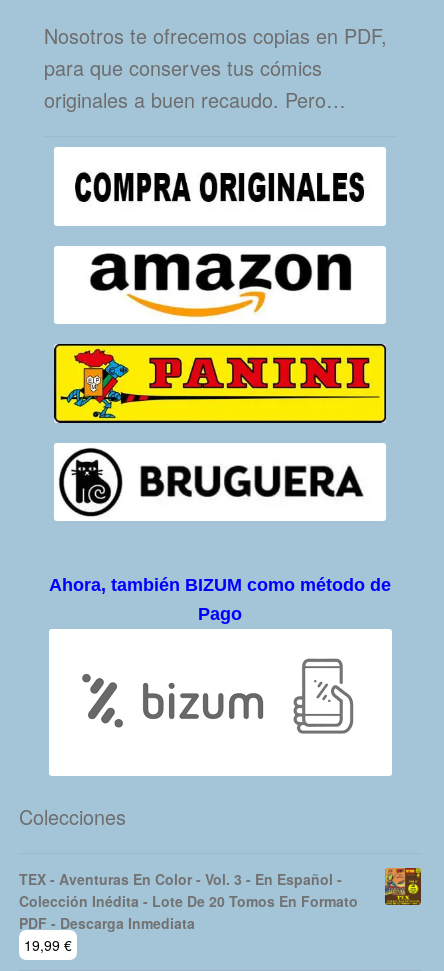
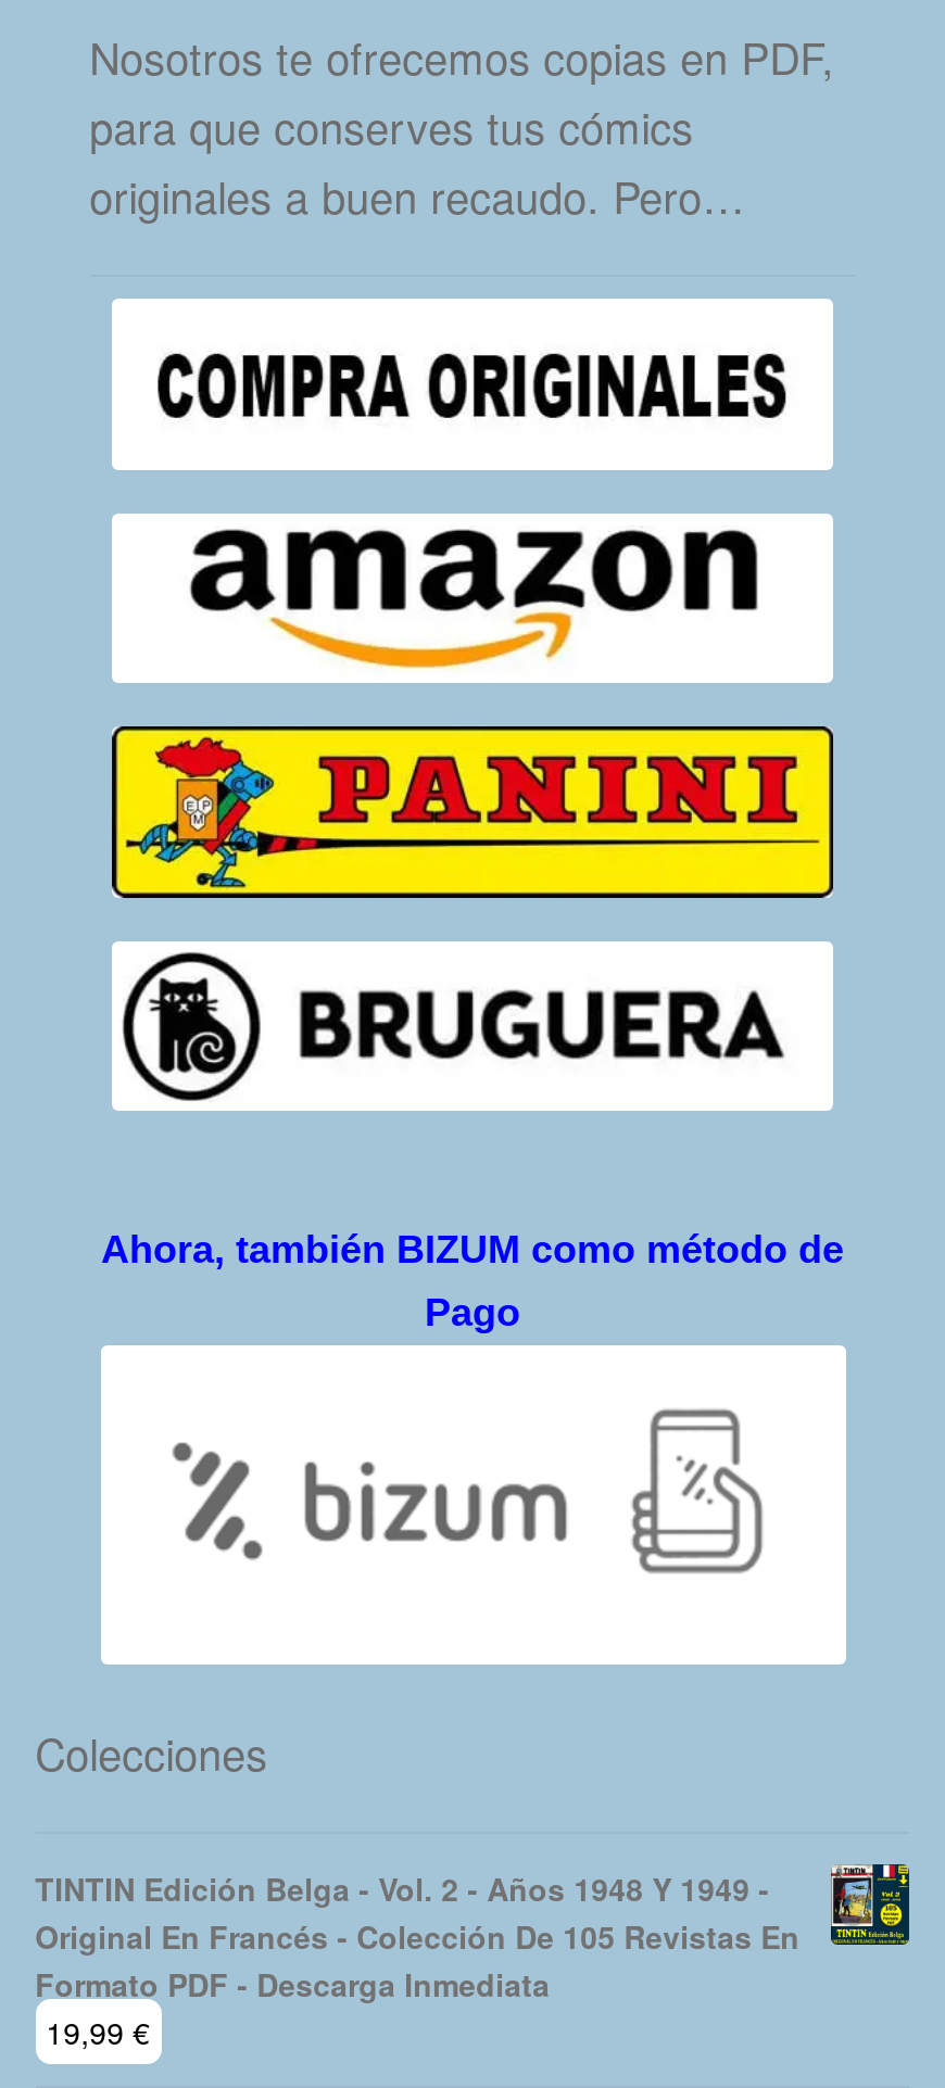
[19,867,421,933] [image] | TEX - Aventuras En Color - Vol. 3 - En Español - | Colección Inédita - Lote De 20 Tomos En Formato | PDF - Descarga Inmediata -> [35,1862,909,2005] [image] | TINTIN Edición Belga - Vol. 2 - Años 1948 Y 1949 - | Original En Francés - Colección De 105 Revistas En | Formato PDF - Descarga Inmediata

